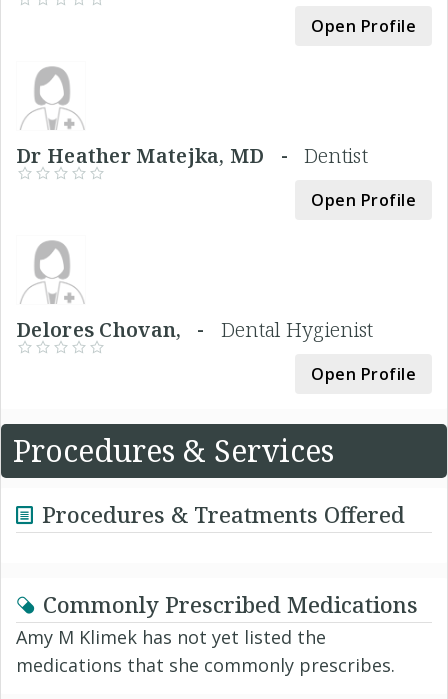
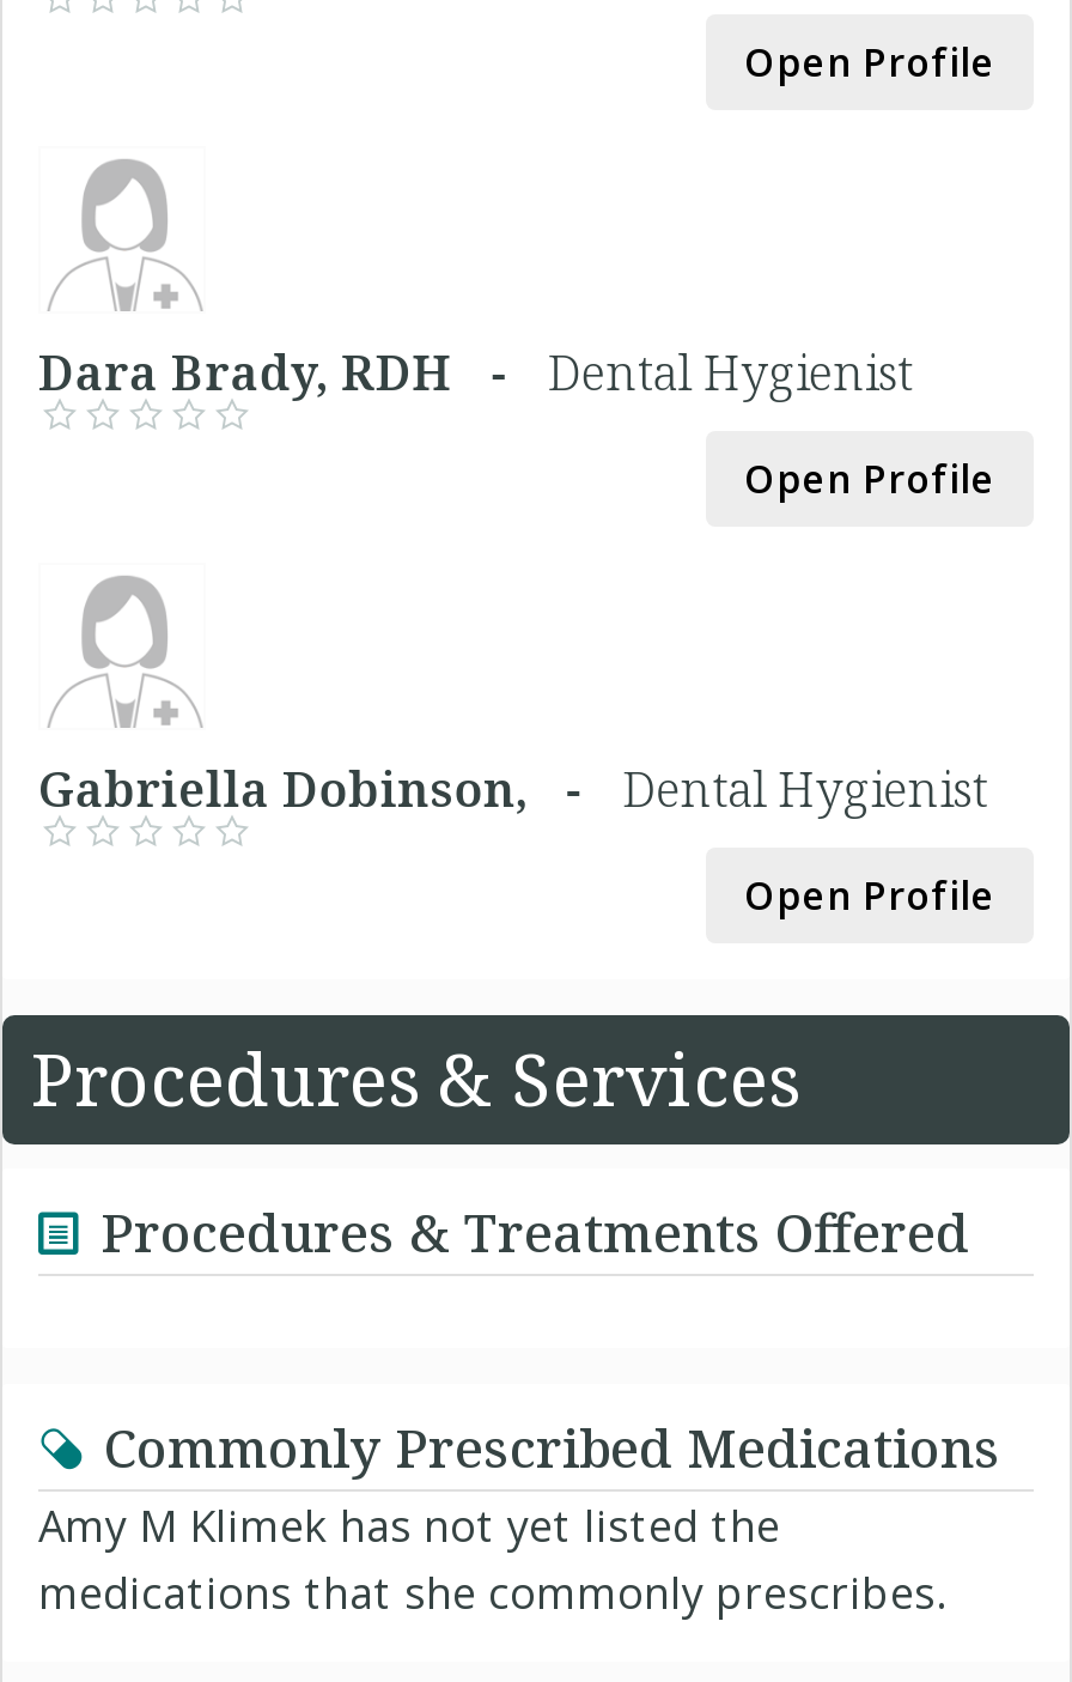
[16,141,368,168] Dr Heather Matejka, MD - Dentist -> [38,339,913,403] Dara Brady, RDH - Dental Hygienist
[16,315,373,342] Delores Chovan, - Dental Hygienist -> [38,755,987,820] Gabriella Dobinson, - Dental Hygienist

